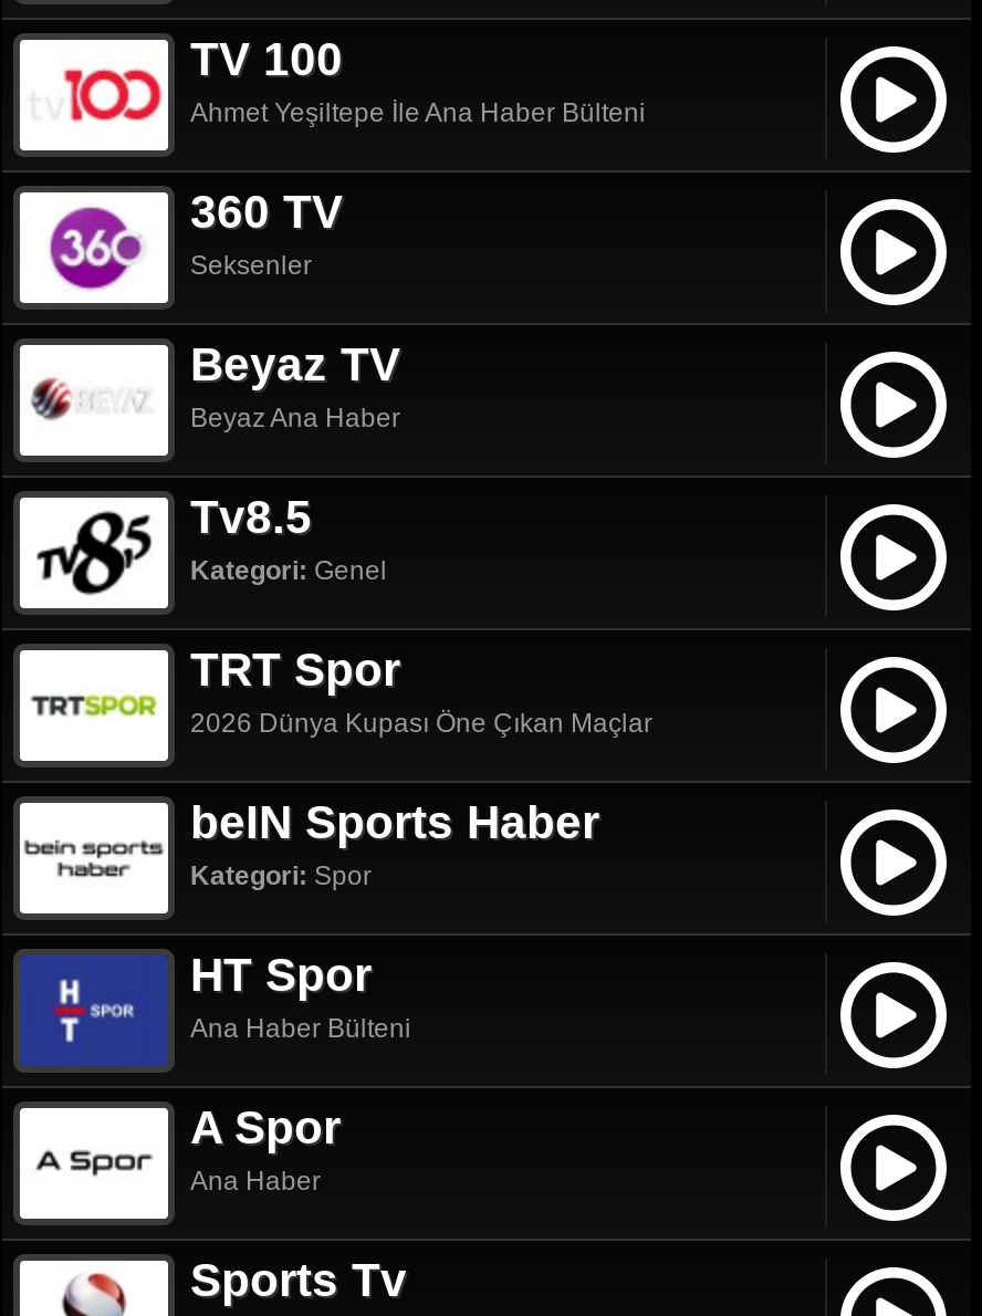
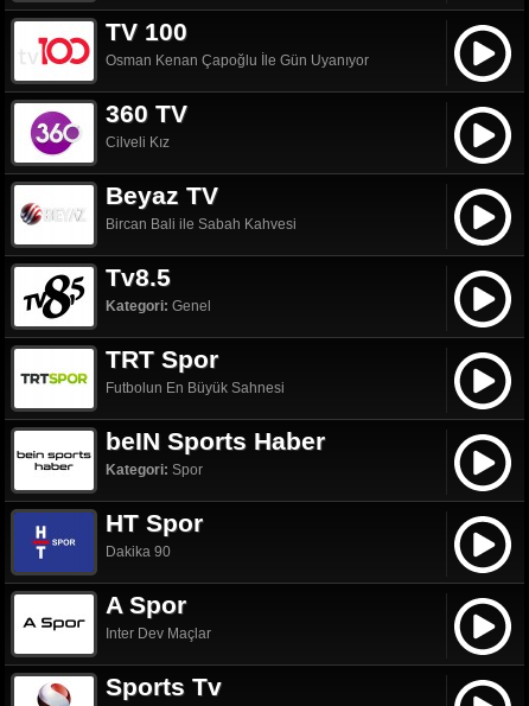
[190,97,646,128] Ahmet Yeşiltepe İle Ana Haber Bülteni -> [106,52,369,69] Osman Kenan Çapoğlu İle Gün Uyanıyor
[190,250,312,281] Seksenler -> [106,134,170,151] Cilveli Kız
[190,403,400,434] Beyaz Ana Haber -> [106,216,297,233] Bircan Bali ile Sabah Kahvesi
[190,708,652,739] 2026 Dünya Kupası Öne Çıkan Maçlar -> [106,380,285,396] Futbolun En Büyük Sahnesi
[190,1013,411,1044] Ana Haber Bülteni -> [106,543,171,560] Dakika 90
[190,1166,321,1197] Ana Haber -> [106,625,211,642] Inter Dev Maçlar

